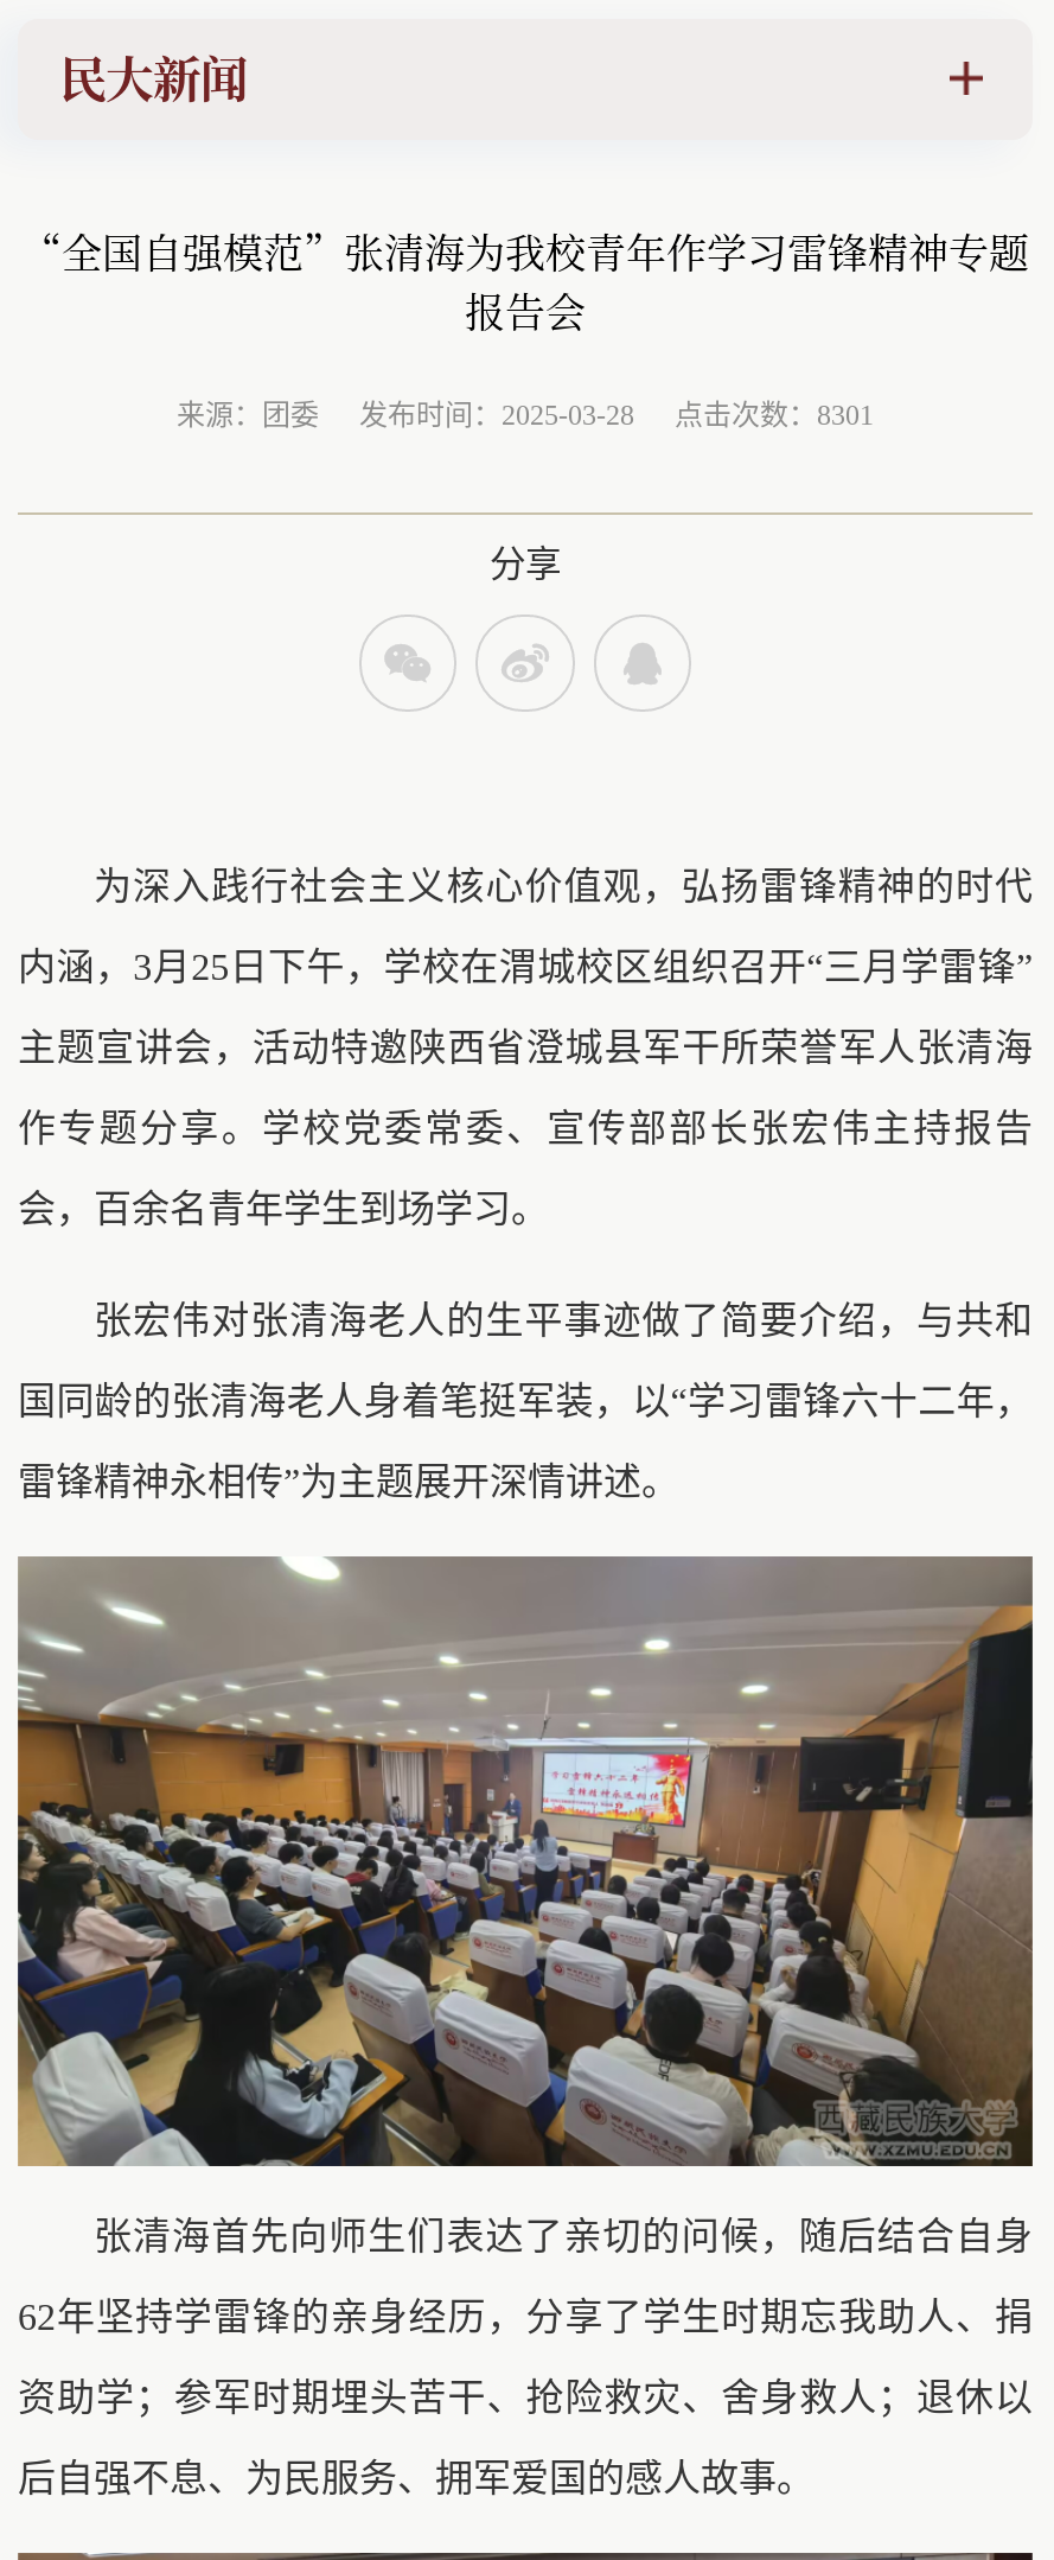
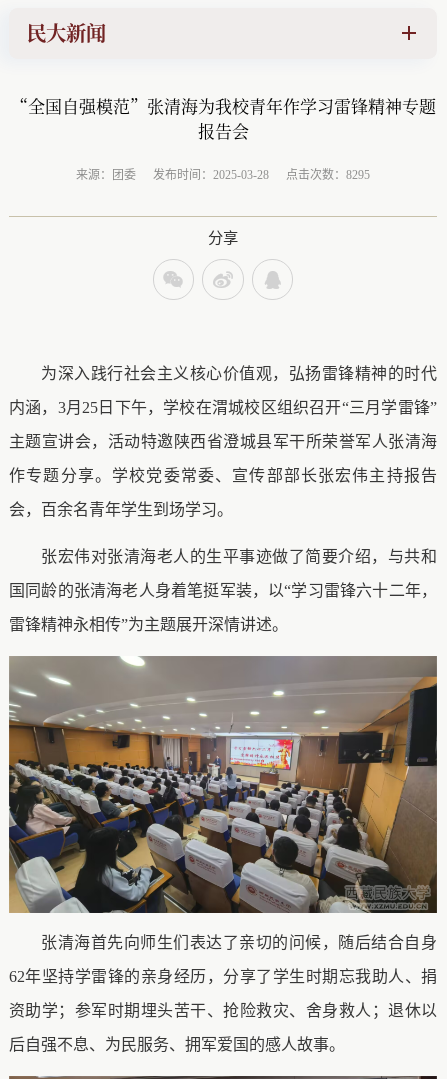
[177,399,874,433] 来源：团委 发布时间：2025-03-28 点击次数：8301 -> [76,168,370,182] 来源：团委 发布时间：2025-03-28 点击次数：8295

